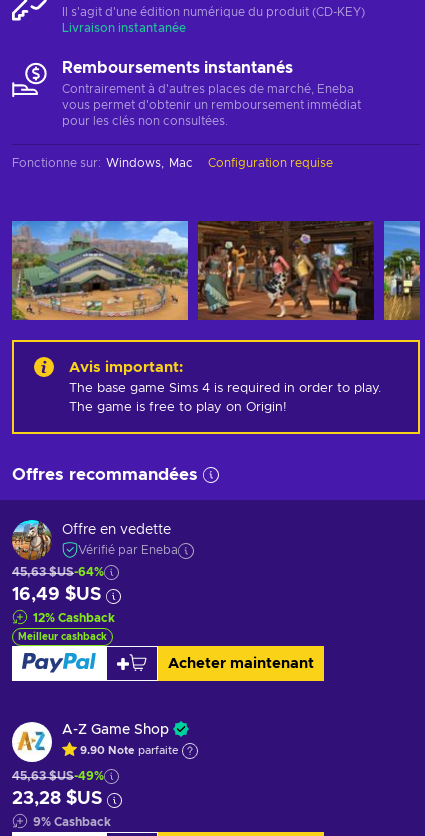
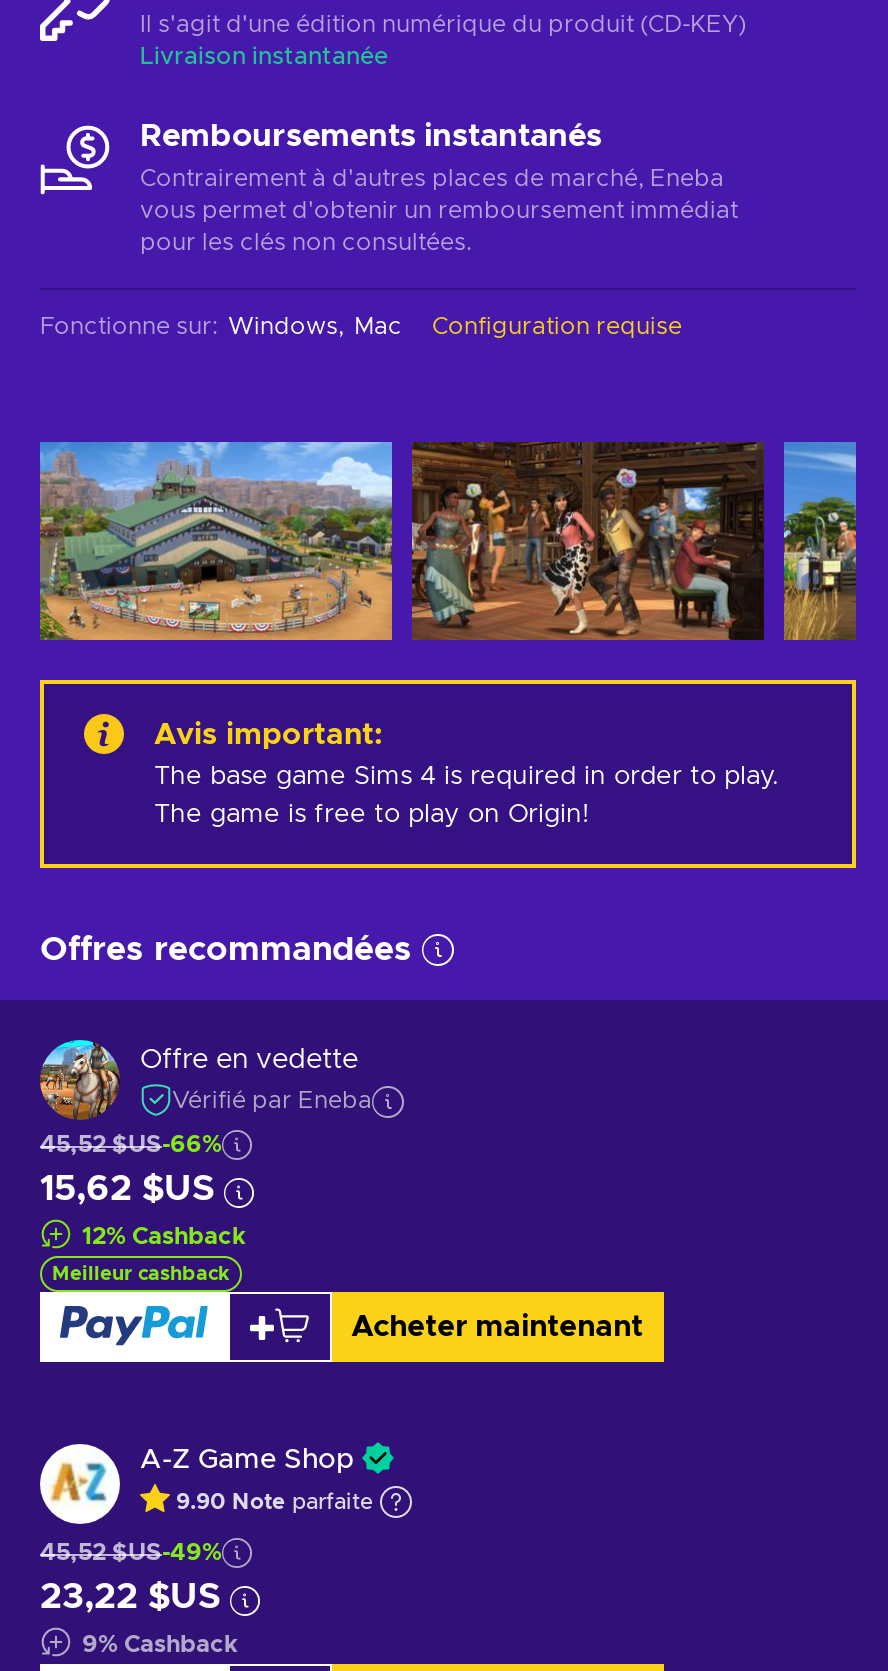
[12,566,104,578] 45,63 $US-64% -> [40,1131,222,1155] 45,52 $US-66%
[12,586,101,604] 16,49 $US -> [40,1171,214,1207] 15,62 $US
[12,770,104,782] 45,63 $US-49% -> [40,1539,222,1563] 45,52 $US-49%
[12,790,102,808] 23,28 $US -> [40,1579,220,1615] 23,22 $US

